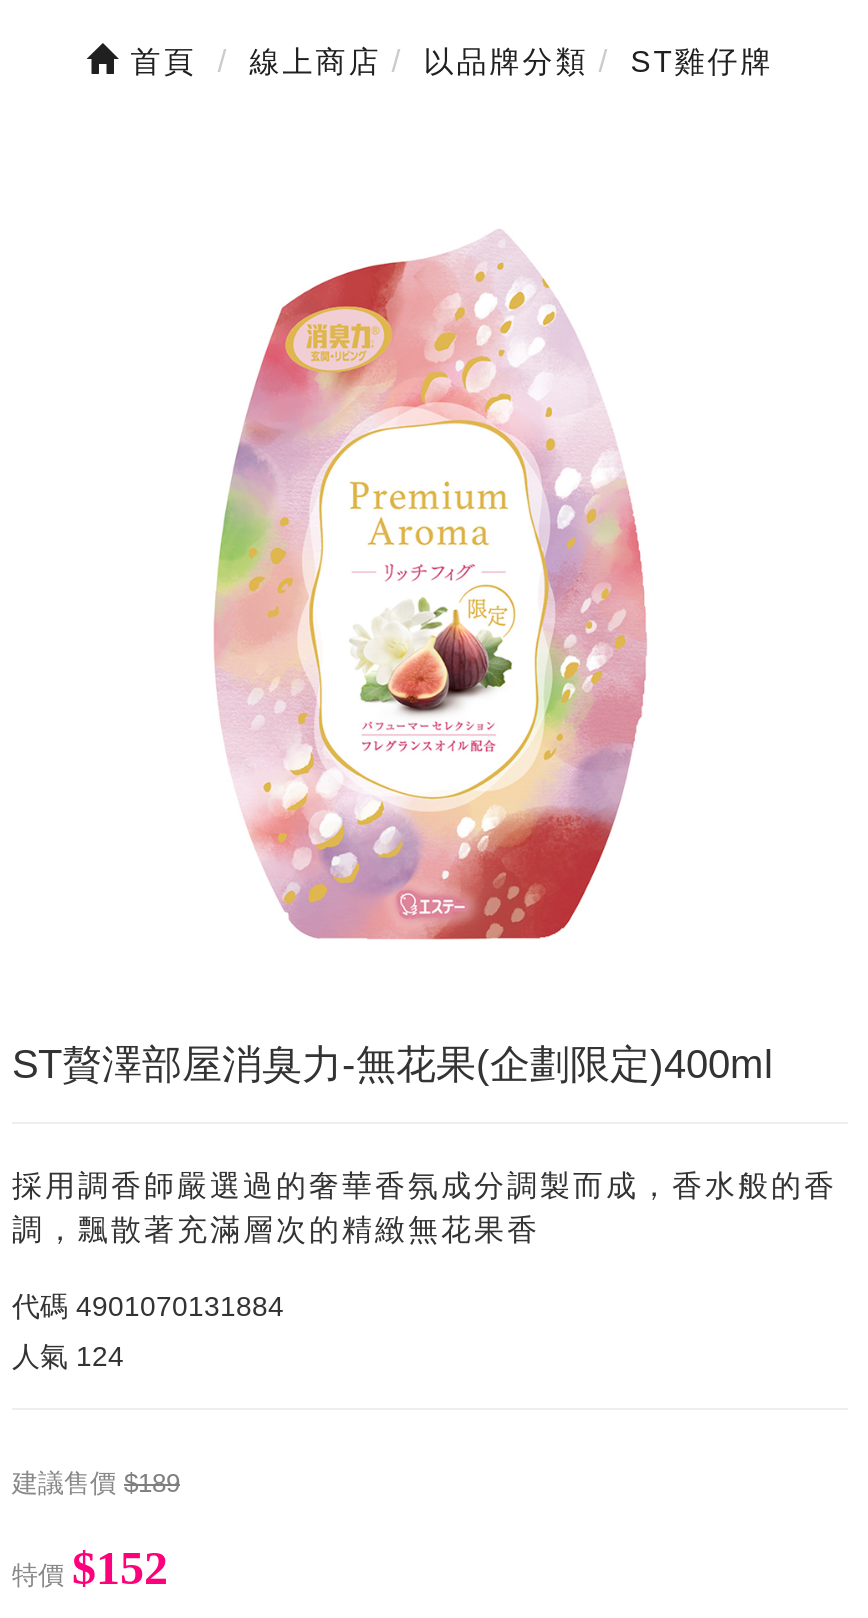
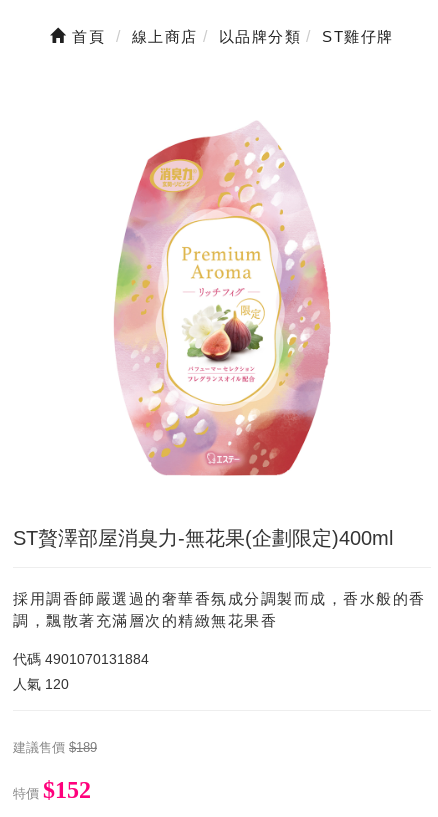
[12,1340,124,1372] 人氣124 -> [13,676,69,692] 人氣120

